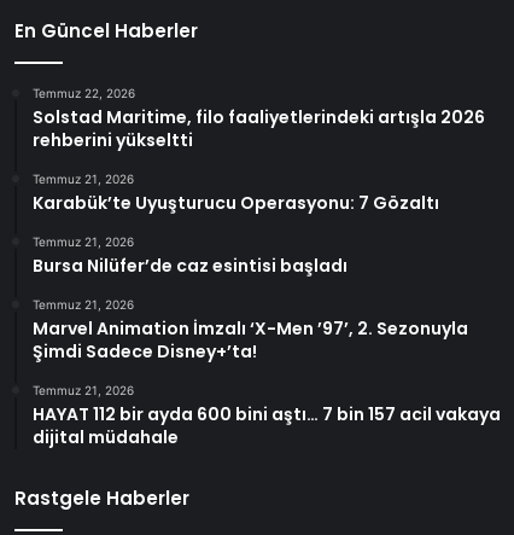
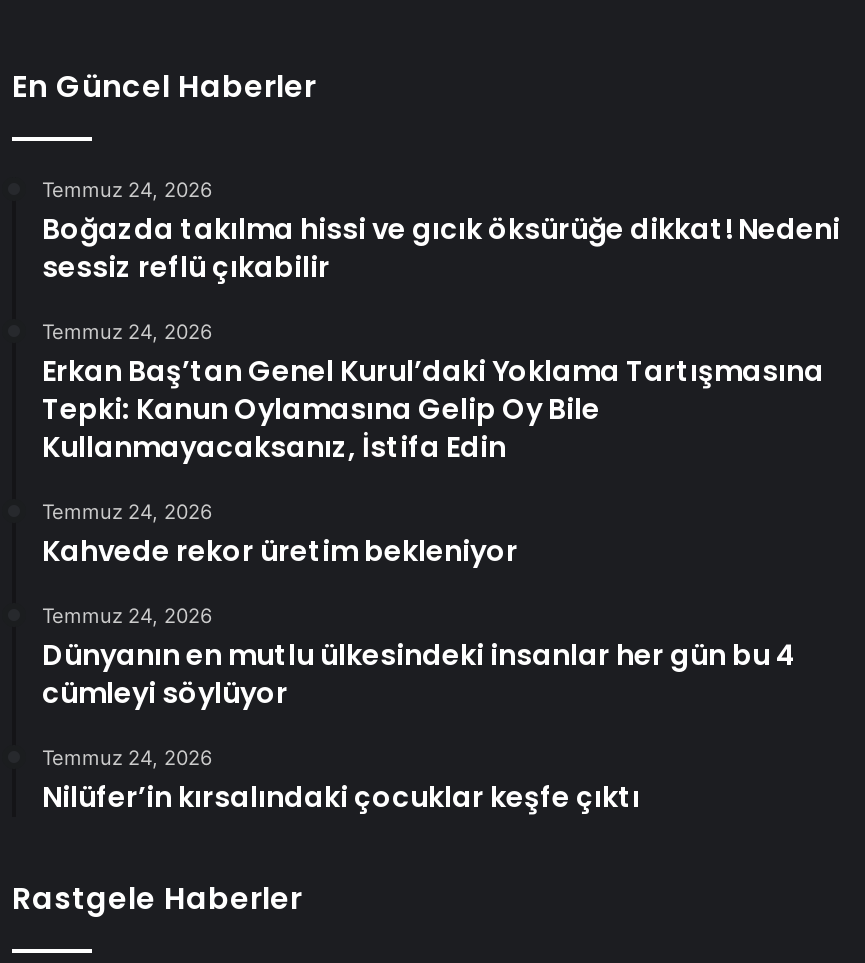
[33,86,485,152] Temmuz 22, 2026 | Solstad Maritime, filo faaliyetlerindeki artışla 2026 | rehberini yükseltti -> [42,177,840,287] Temmuz 24, 2026 | Boğazda takılma hissi ve gıcık öksürüğe dikkat! Nedeni | sessiz reflü çıkabilir
[33,172,439,215] Temmuz 21, 2026 | Karabük’te Uyuşturucu Operasyonu: 7 Gözaltı -> [42,319,824,467] Temmuz 24, 2026 | Erkan Baş’tan Genel Kurul’daki Yoklama Tartışmasına | Tepki: Kanun Oylamasına Gelip Oy Bile | Kullanmayacaksanız, İstifa Edin
[33,234,347,278] Temmuz 21, 2026 | Bursa Nilüfer’de caz esintisi başladı -> [42,499,518,571] Temmuz 24, 2026 | Kahvede rekor üretim bekleniyor
[33,297,468,364] Temmuz 21, 2026 | Marvel Animation İmzalı ‘X-Men ’97’, 2. Sezonuyla | Şimdi Sadece Disney+’ta! -> [42,603,796,713] Temmuz 24, 2026 | Dünyanın en mutlu ülkesindeki insanlar her gün bu 4 | cümleyi söylüyor
[33,383,501,449] Temmuz 21, 2026 | HAYAT 112 bir ayda 600 bini aştı… 7 bin 157 acil vakaya | dijital müdahale -> [42,745,640,817] Temmuz 24, 2026 | Nilüfer’in kırsalındaki çocuklar keşfe çıktı

